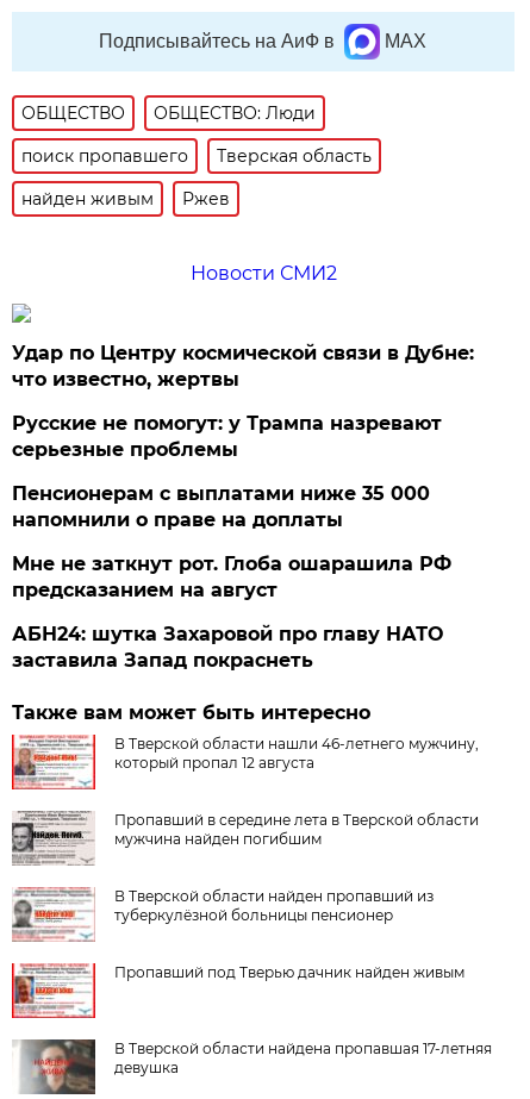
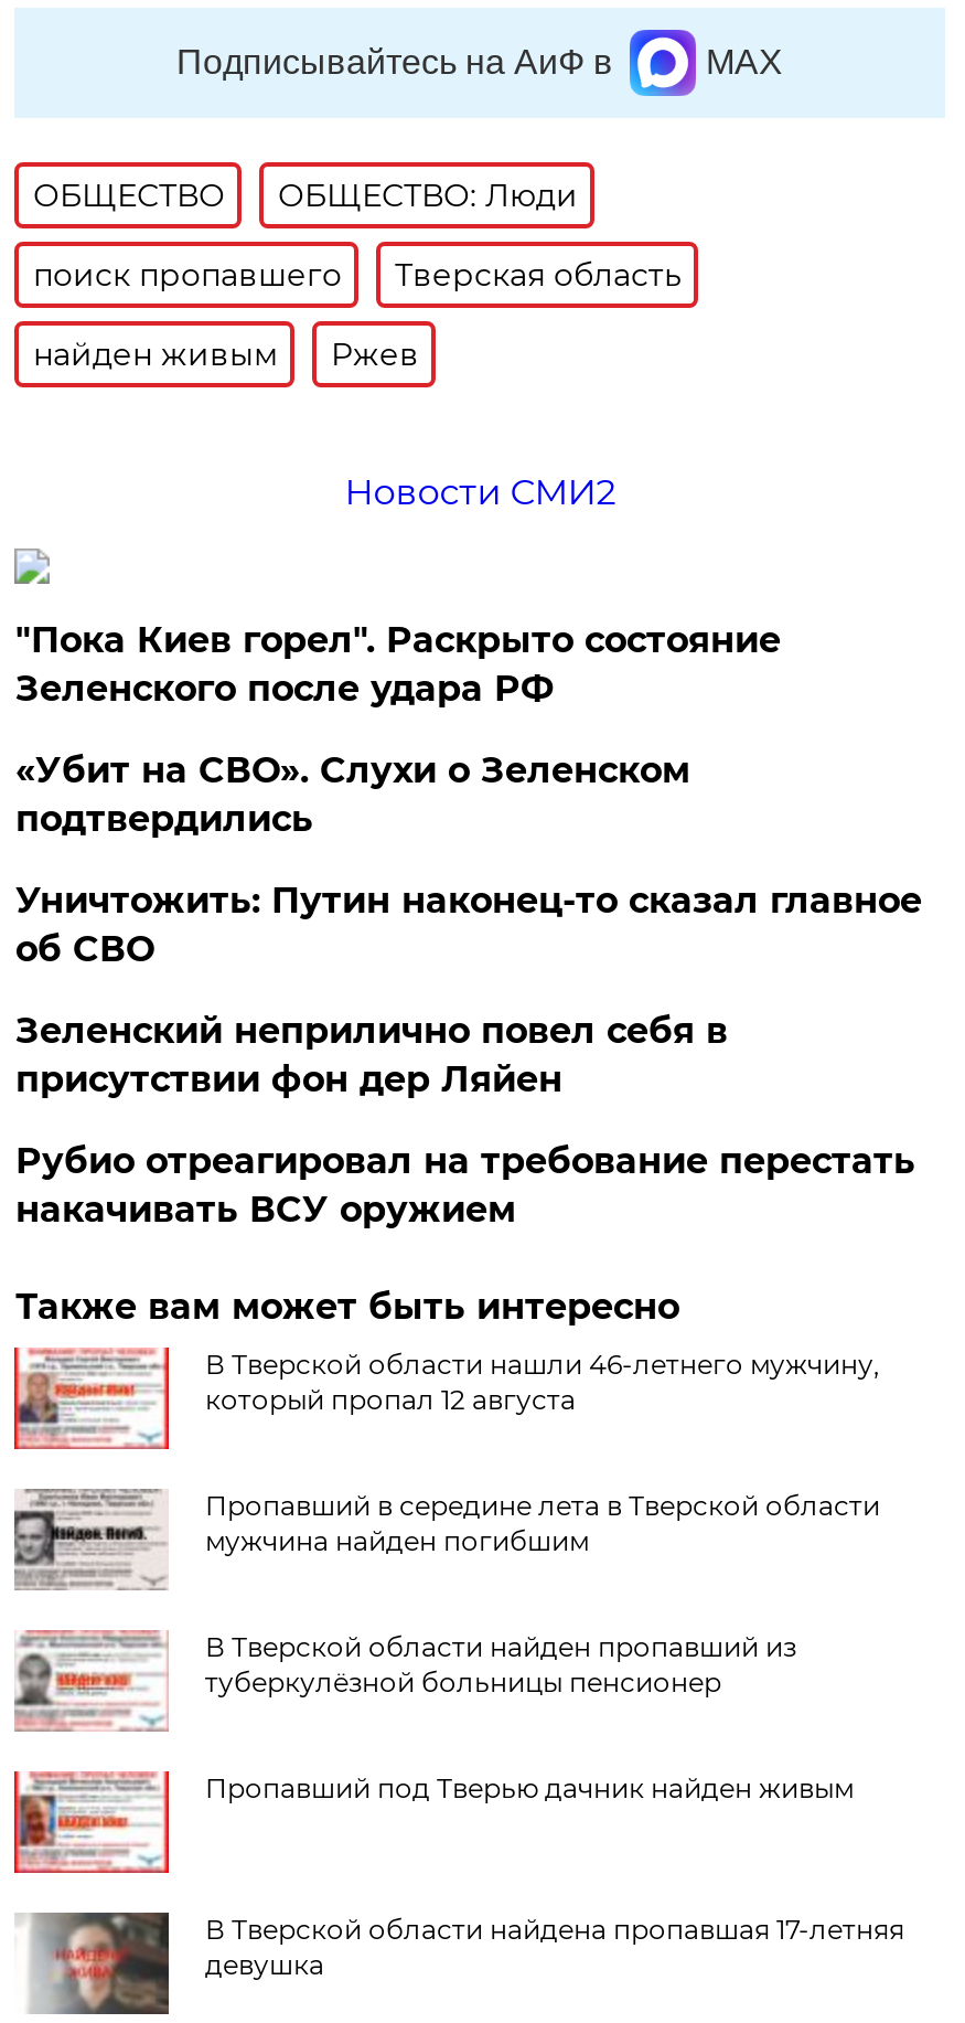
[12,342,474,391] Удар по Центру космической связи в Дубне: | что известно, жертвы -> [15,619,781,710] "Пока Киев горел". Раскрыто состояние | Зеленского после удара РФ
[12,412,442,461] Русские не помогут: у Трампа назревают | серьезные проблемы -> [15,749,690,840] «Убит на СВО». Слухи о Зеленском | подтвердились
[12,482,430,531] Пенсионерам с выплатами ниже 35 000 | напомнили о праве на доплаты -> [15,880,922,970] Уничтожить: Путин наконец-то сказал главное | об СВО
[12,552,452,601] Мне не заткнут рот. Глоба ошарашила РФ | предсказанием на август -> [15,1010,728,1100] Зеленский неприлично повел cебя в | присутствии фон дер Ляйен
[12,623,444,672] АБН24: шутка Захаровой про главу НАТО | заставила Запад покраснеть -> [15,1140,915,1231] Рубио отреагировал на требование перестать | накачивать ВСУ оружием

